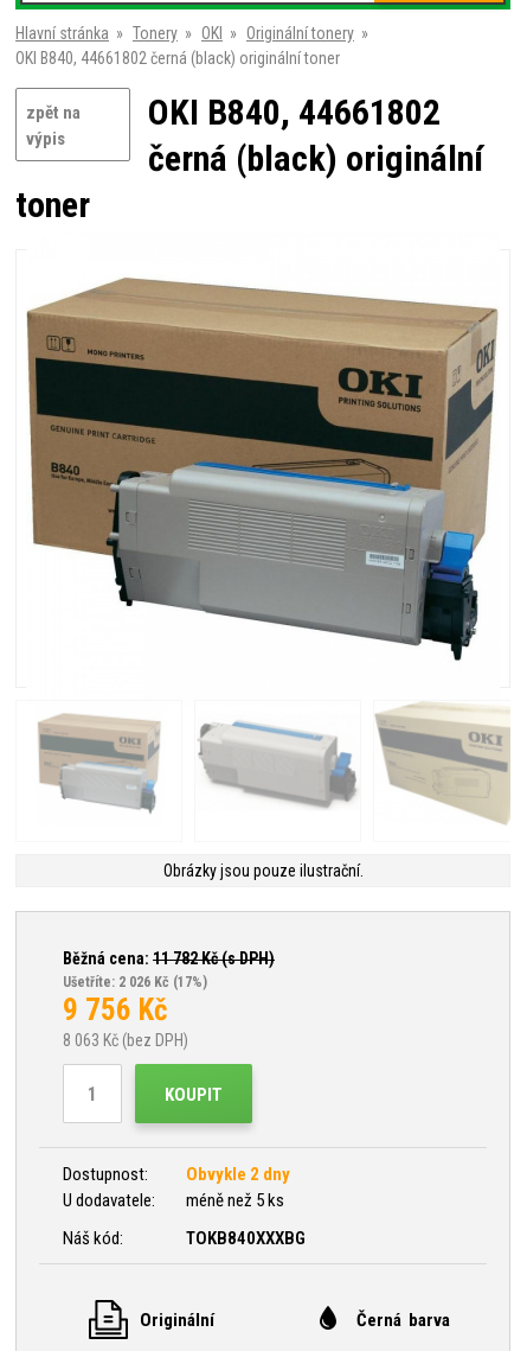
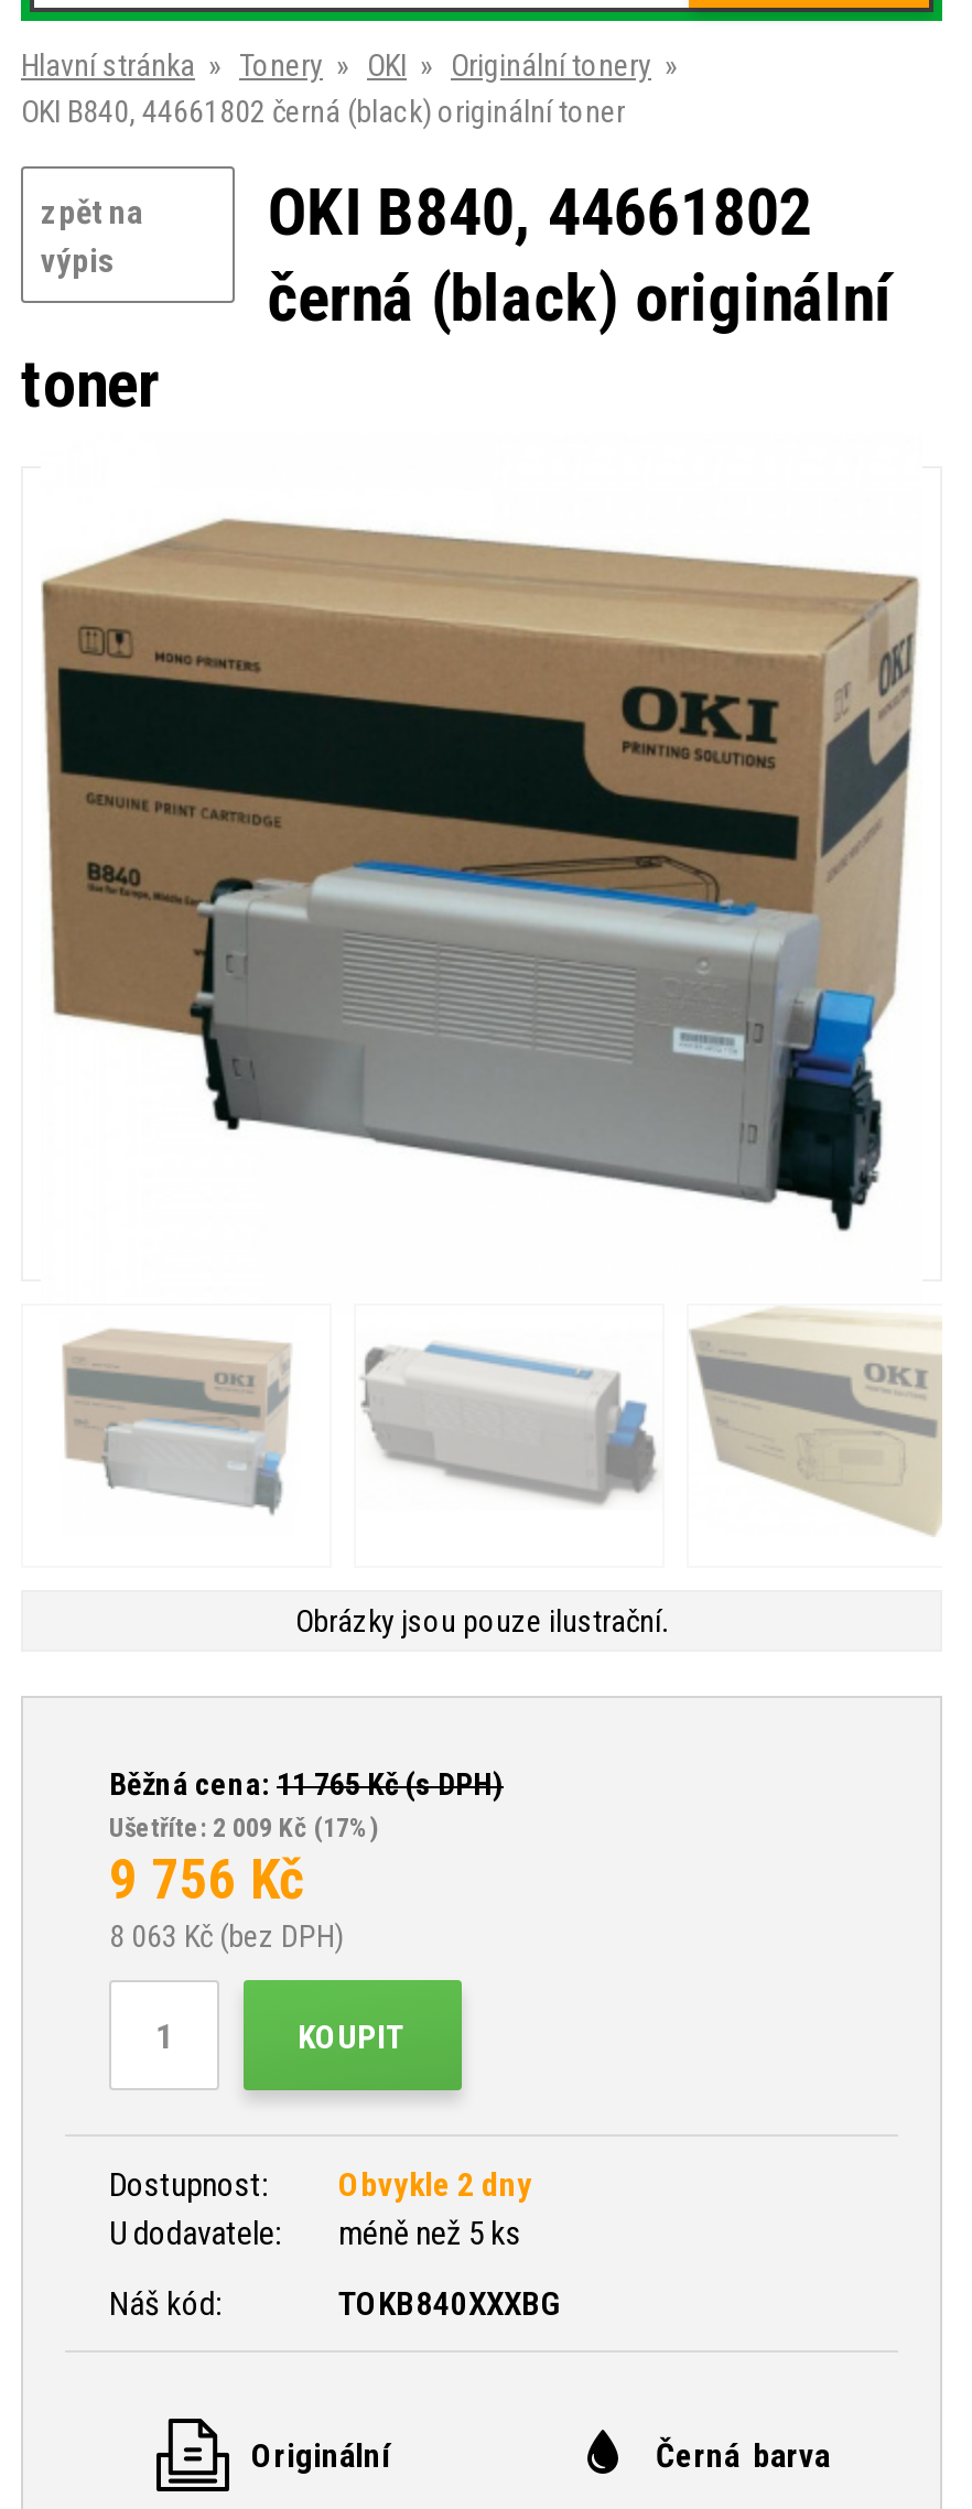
[63,949,275,968] Běžná cena: 11 782Kč (s DPH) -> [109,1766,504,1802] Běžná cena: 11 765Kč (s DPH)
[63,974,207,990] Ušetříte: 2 026 Kč (17%) -> [109,1813,378,1843] Ušetříte: 2 009 Kč (17%)

